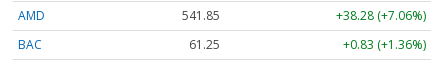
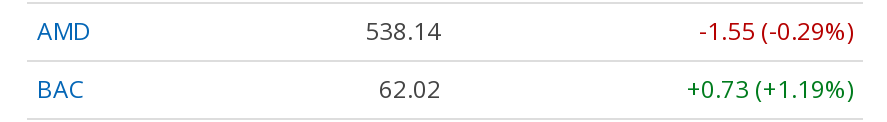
[182,7,220,24] 541.85 -> [365,14,441,48] 538.14
[336,7,426,24] +38.28 (+7.06%) -> [699,14,853,48] -1.55 (-0.29%)
[189,36,220,53] 61.25 -> [379,72,441,106] 62.02
[343,36,426,53] +0.83 (+1.36%) -> [687,72,853,106] +0.73 (+1.19%)

